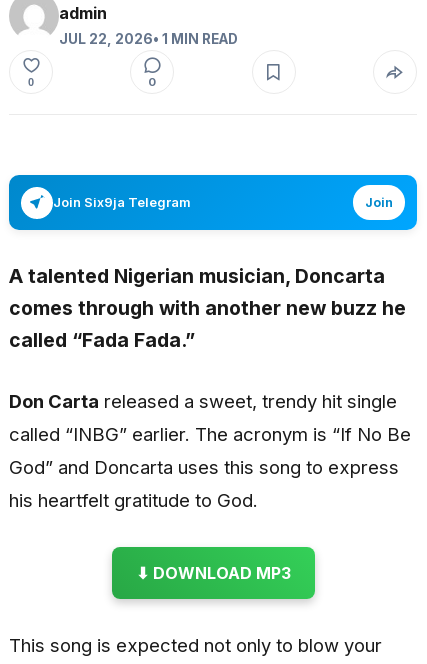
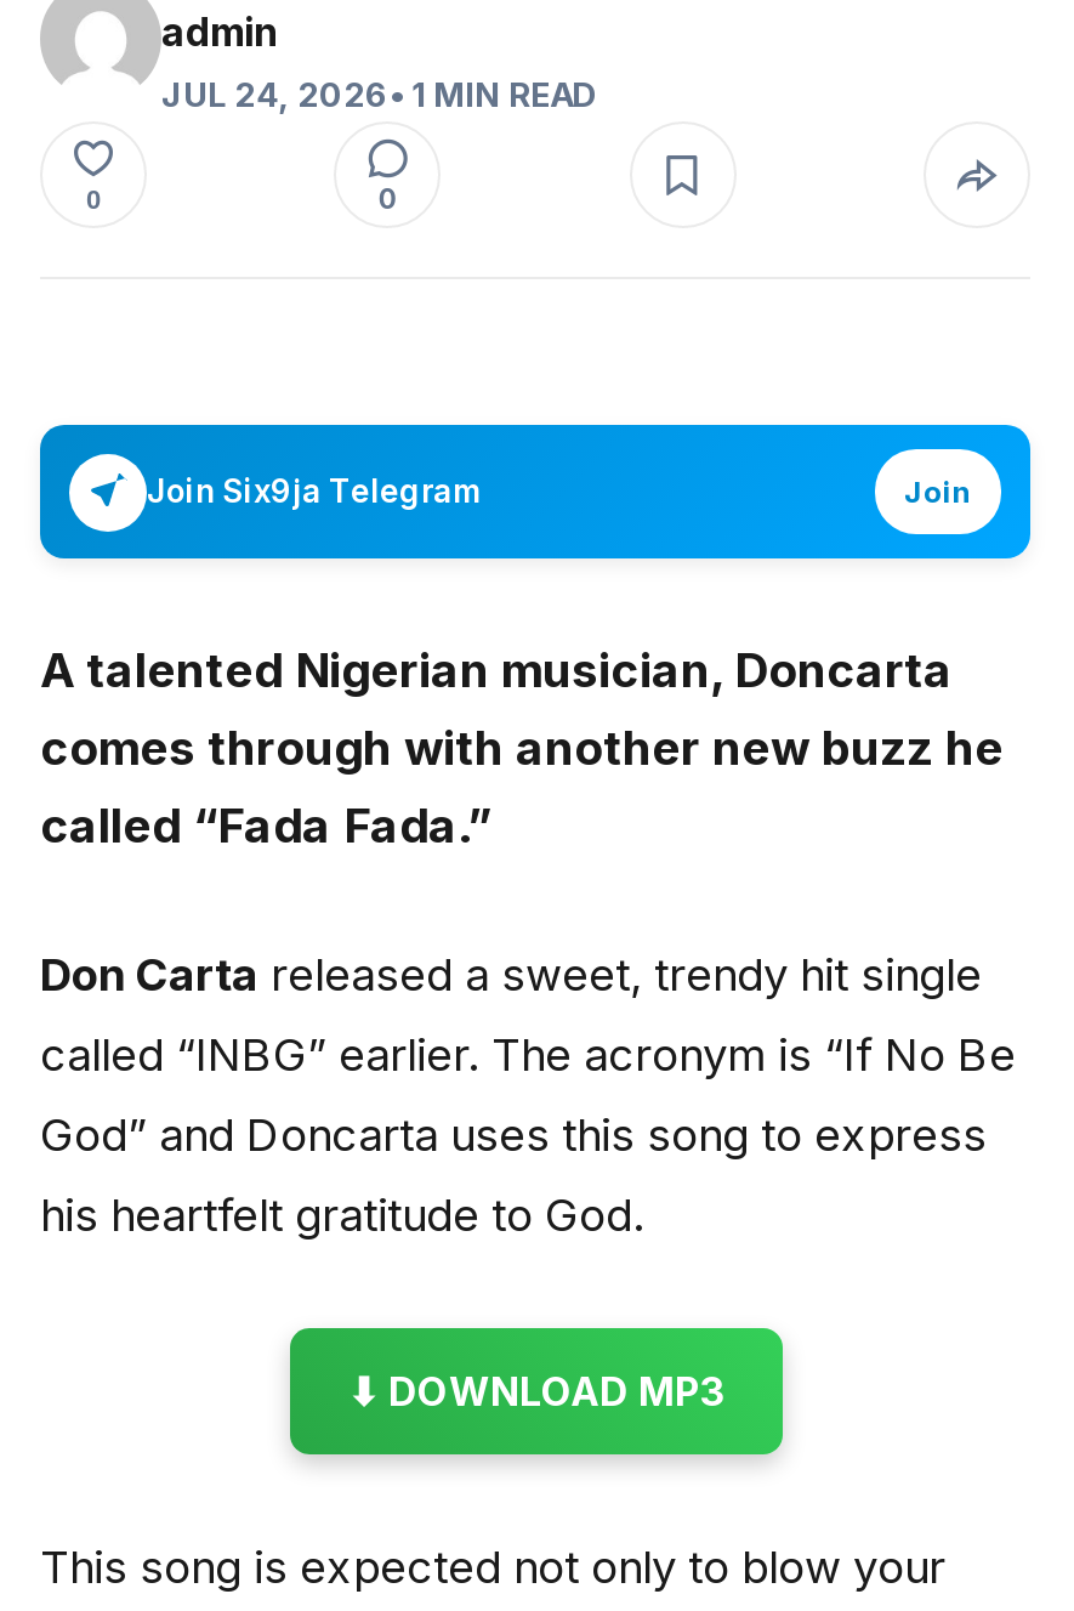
[59,31,238,47] JUL 22, 2026 • 1 MIN READ -> [161,75,596,114] JUL 24, 2026 • 1 MIN READ

